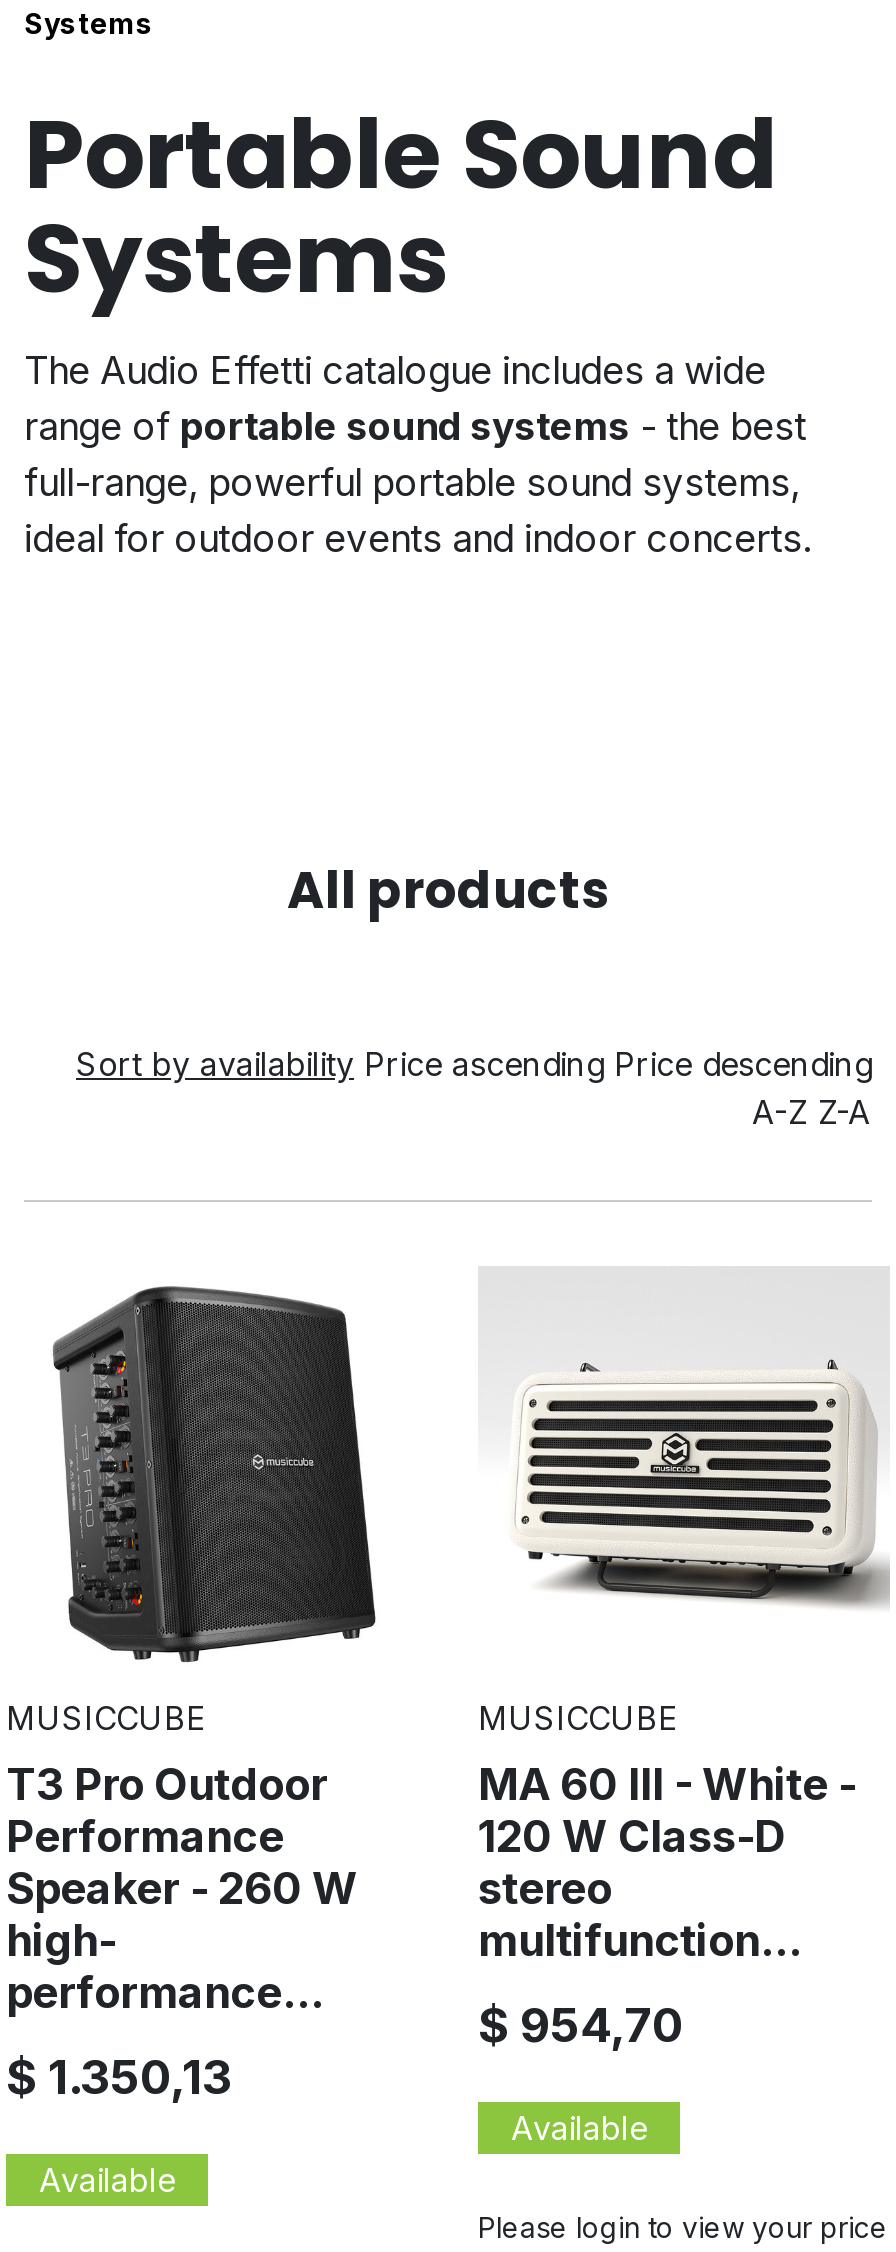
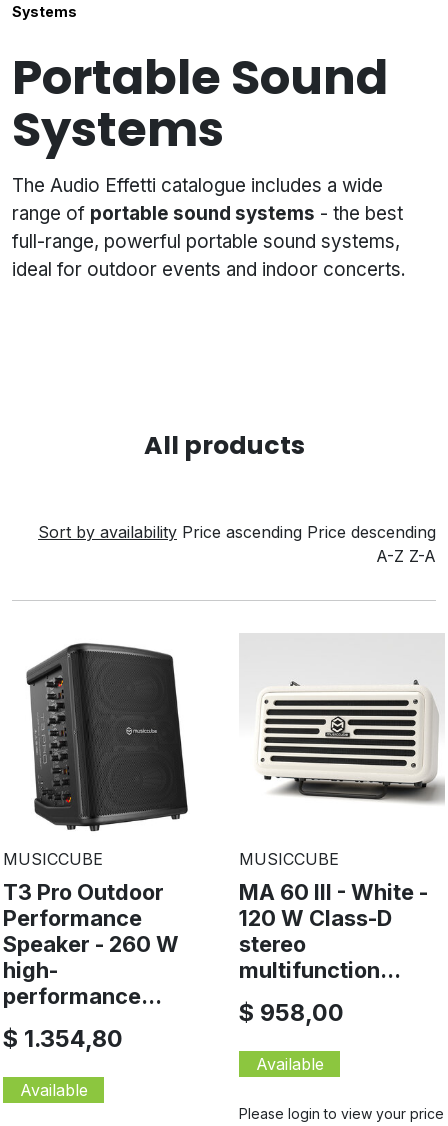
[478,1996,684,2054] $ 954,70 -> [239,998,344,1027] $ 958,00
[6,2048,232,2106] $ 1.350,13 -> [3,1024,123,1053] $ 1.354,80

